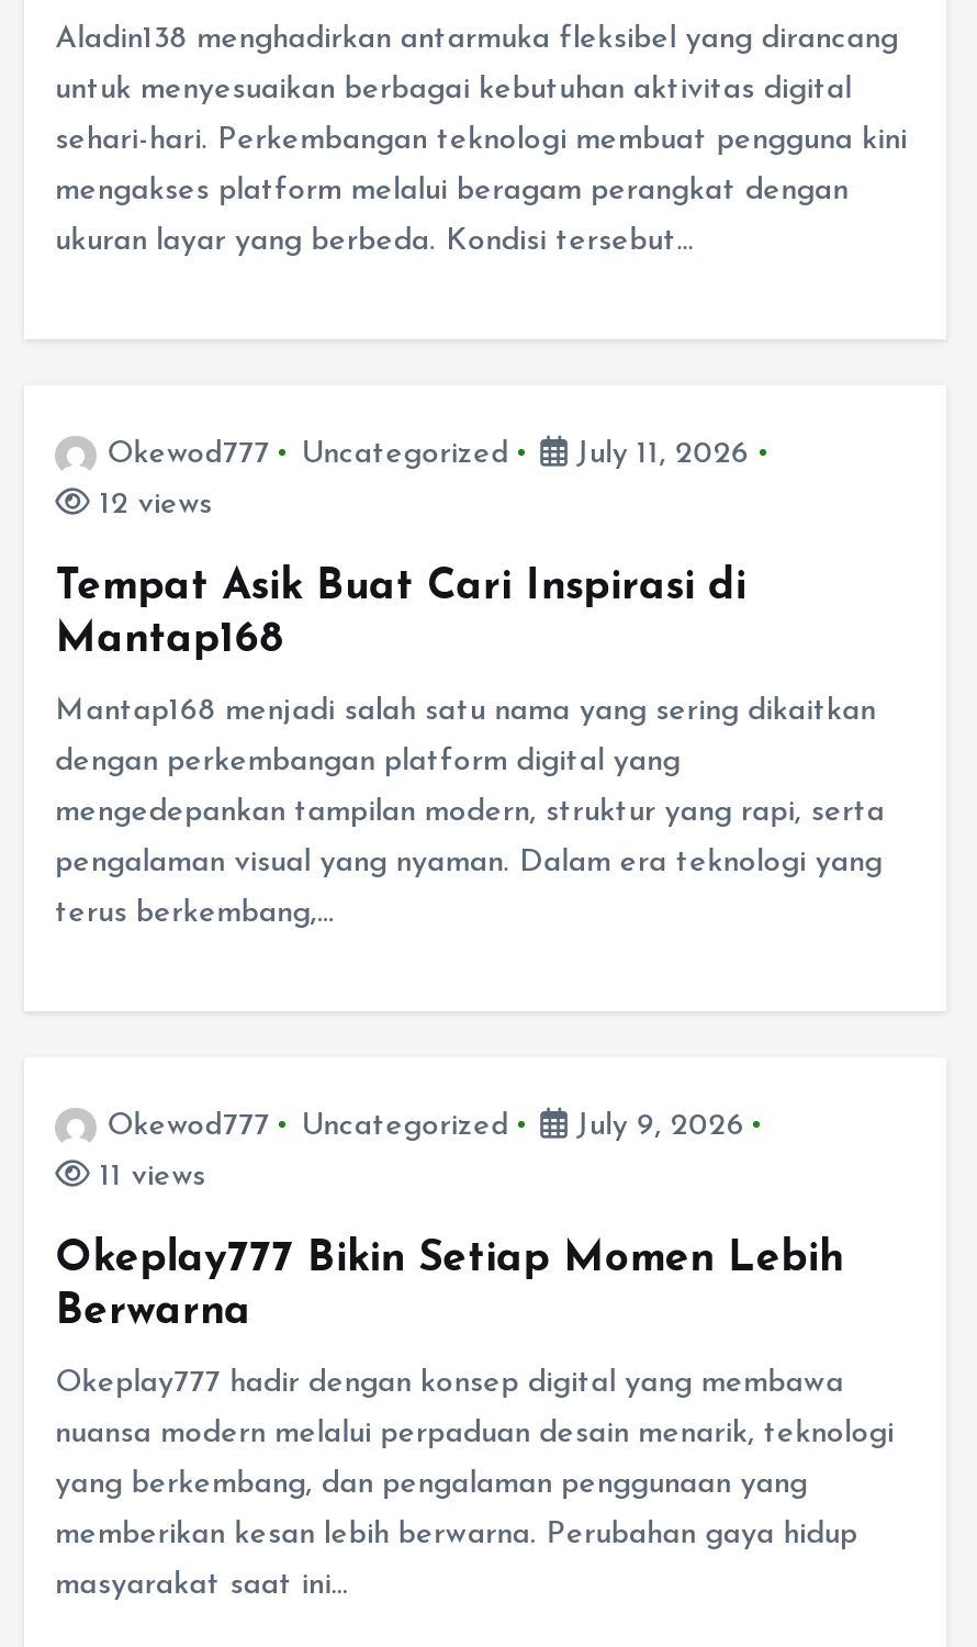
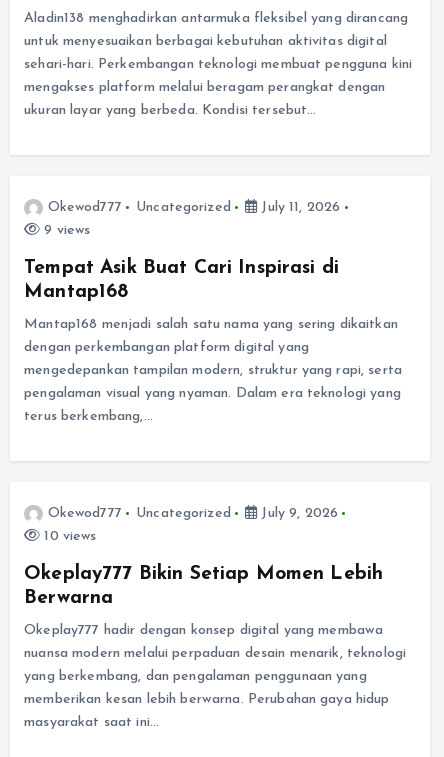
[91,488,212,521] 12 views -> [40,223,90,238] 9 views
[91,1160,205,1193] 11 views -> [40,529,97,544] 10 views

